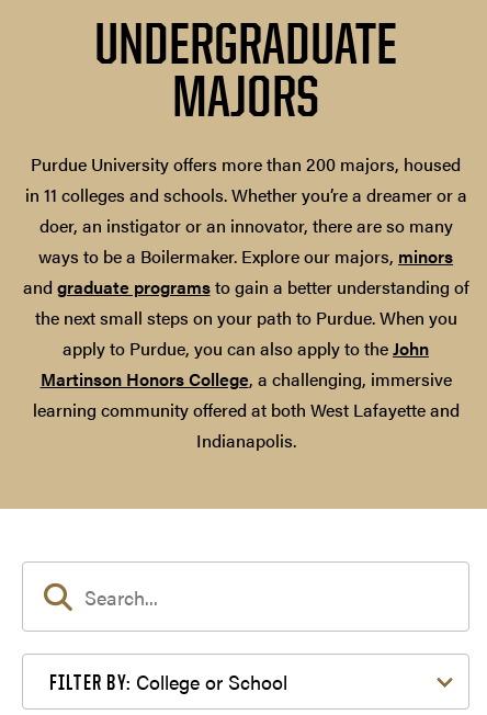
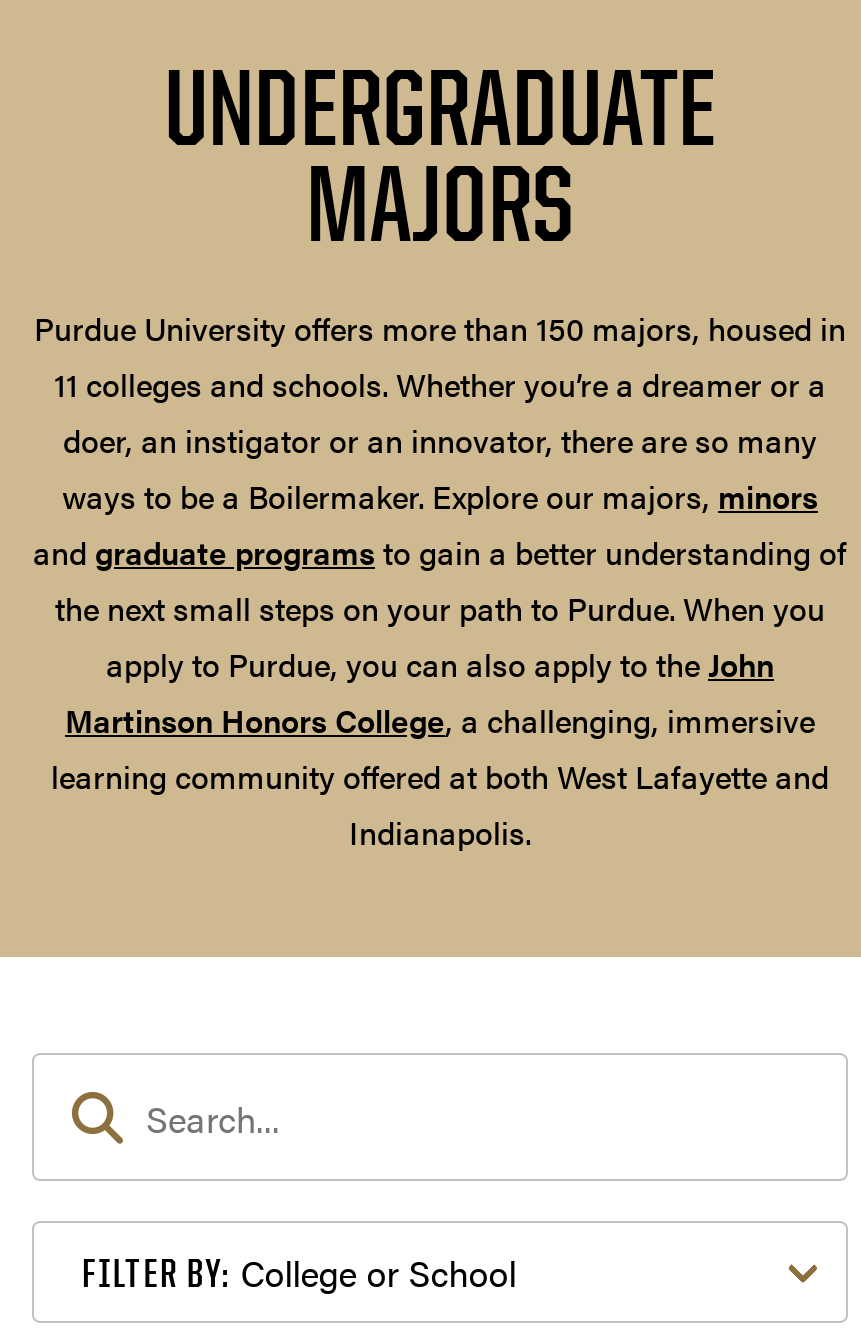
[25,152,467,207] Purdue University offers more than 200 majors, housed | in 11 colleges and schools. Whether you’re a dreamer or a -> [34,305,846,407] Purdue University offers more than 150 majors, housed in | 11 colleges and schools. Whether you’re a dreamer or a

